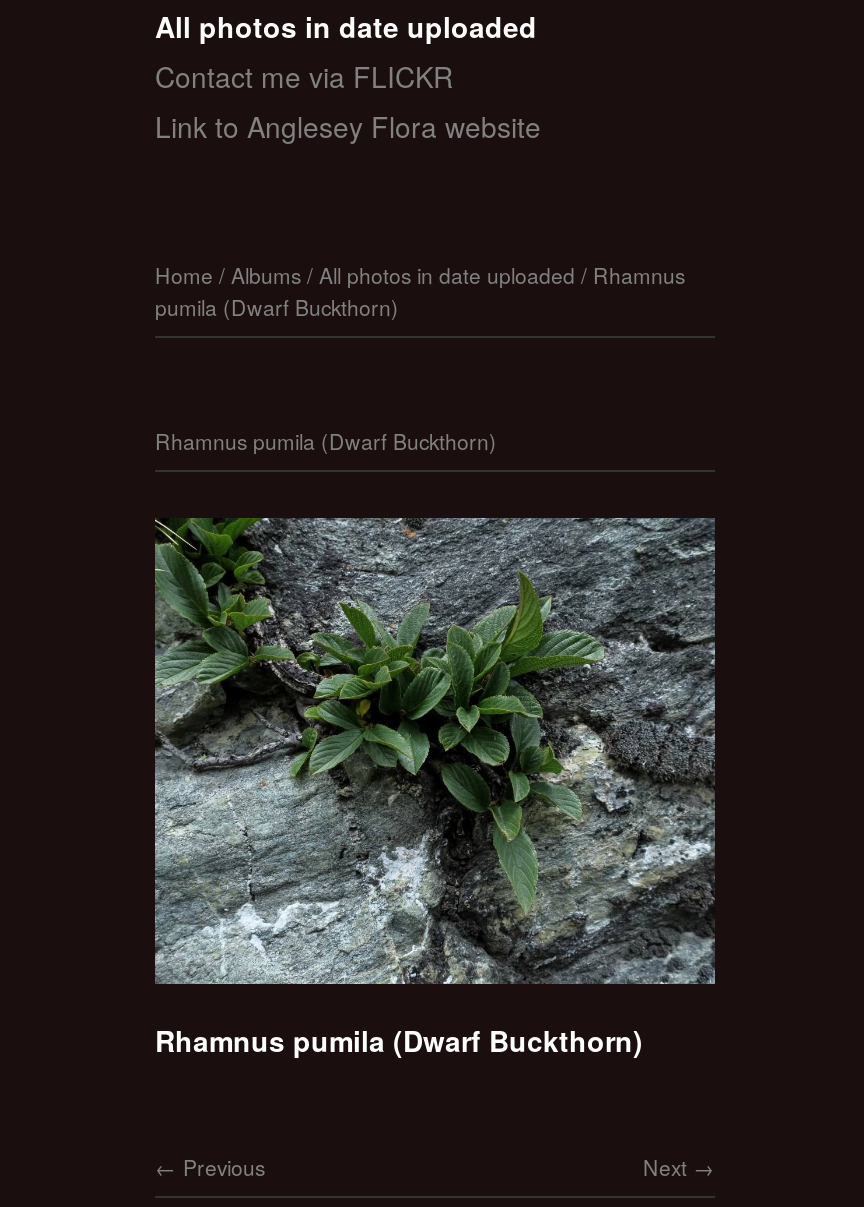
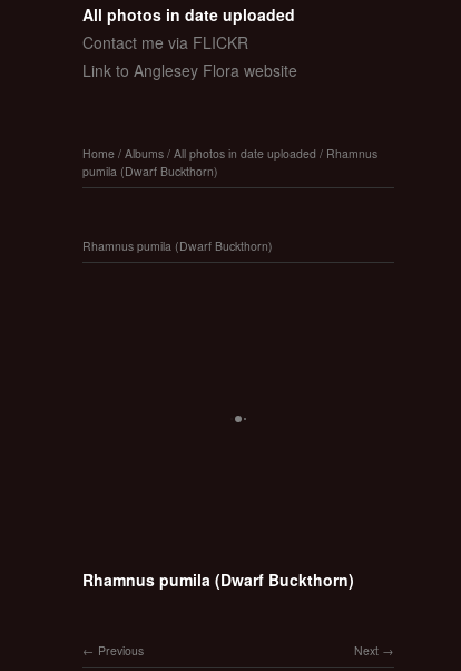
[153,516,717,986] [image] -> none

